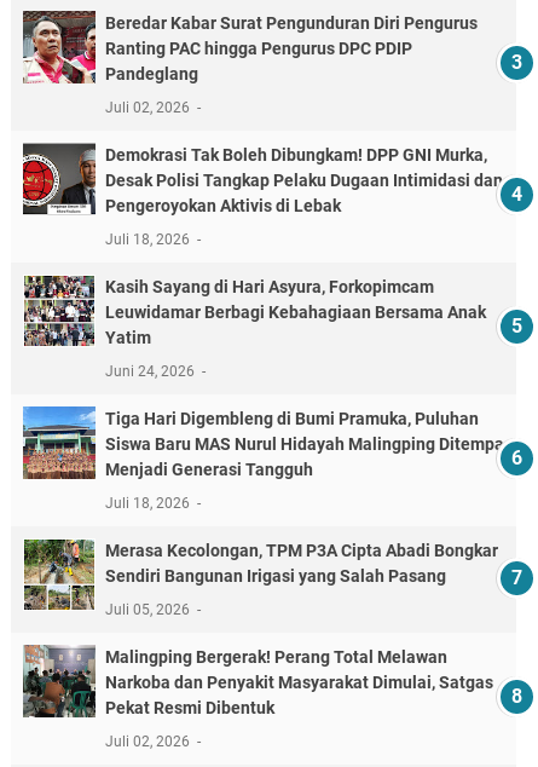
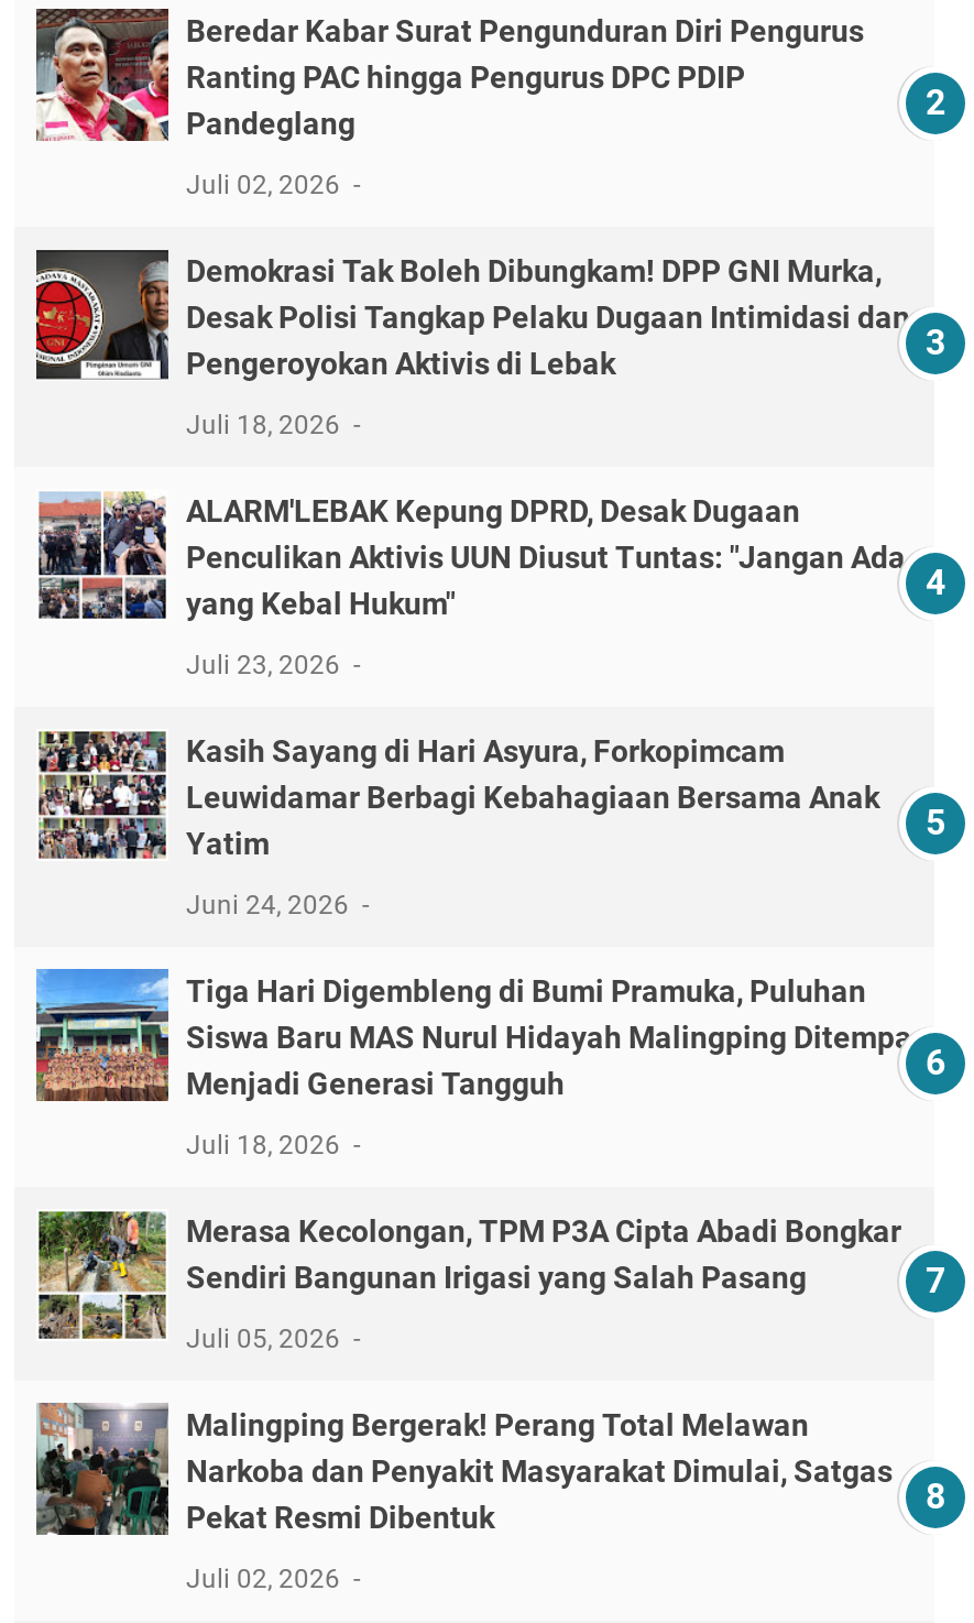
none -> [39,491,906,680] [image] | ALARM'LEBAK Kepung DPRD, Desak Dugaan | Penculikan Aktivis UUN Diusut Tuntas: "Jangan Ada | yang Kebal Hukum" | Juli 23, 2026

